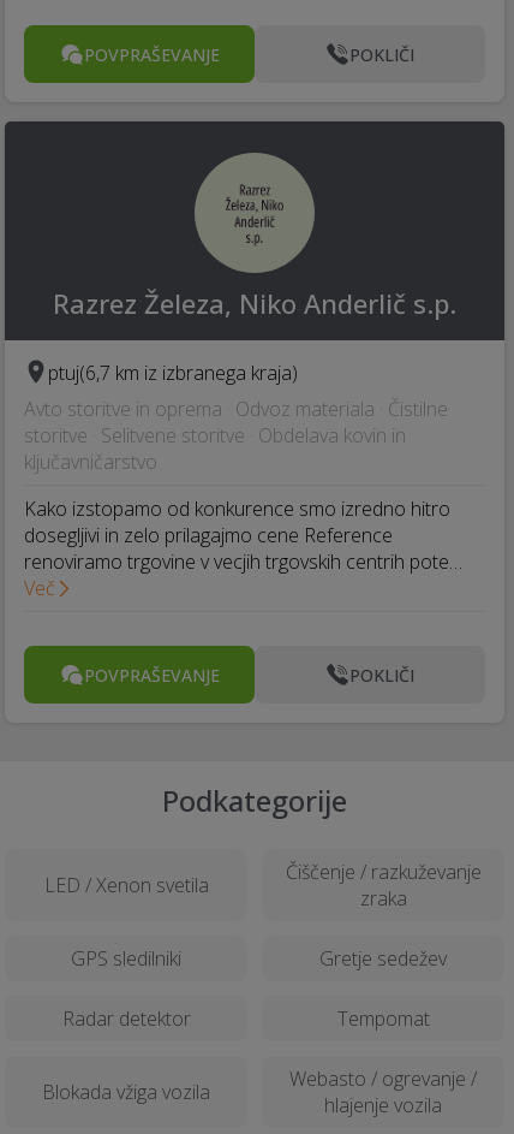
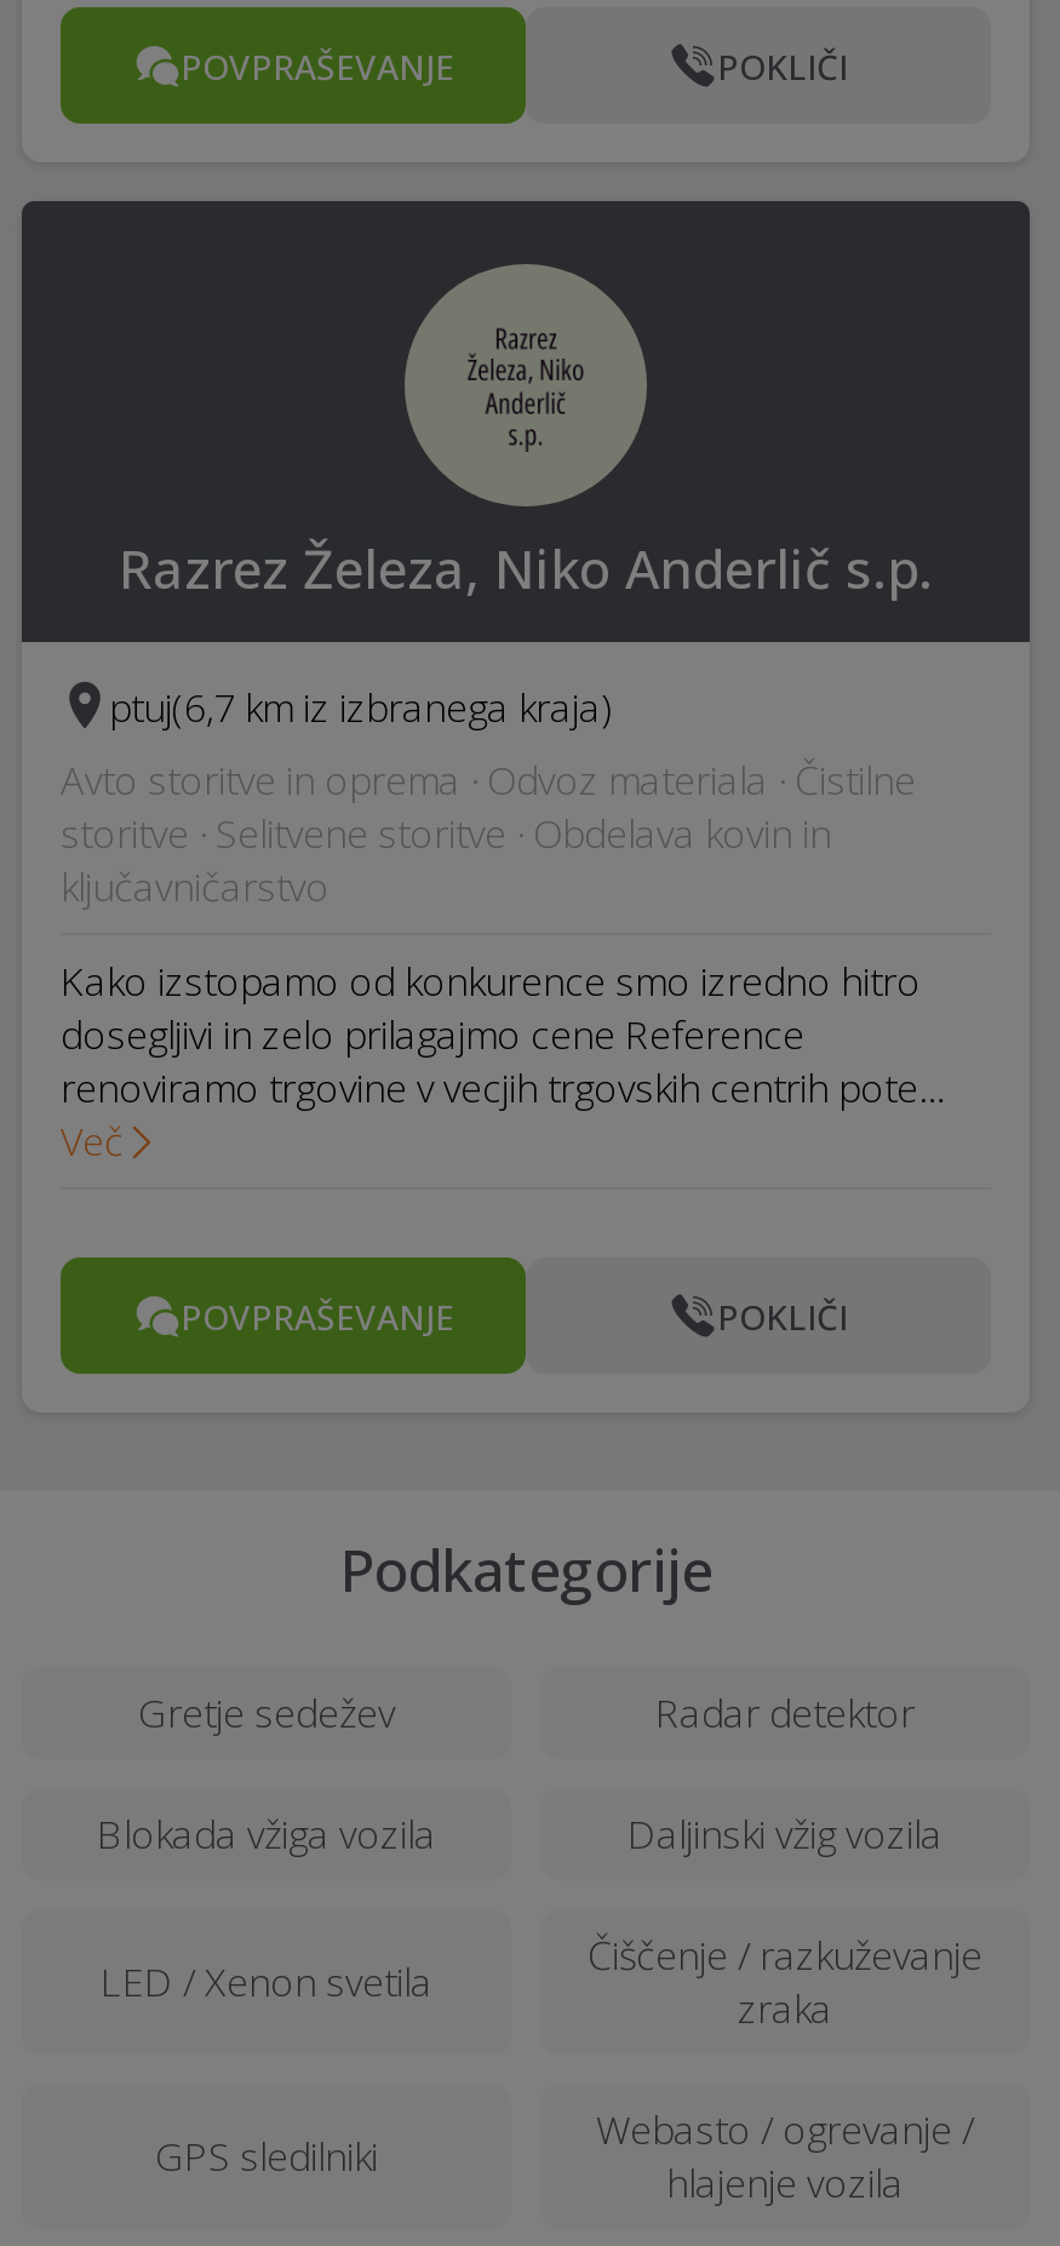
none -> [628,1808,942,1862] Daljinski vžig vozila
moved [44,859,481,912] -> [101,1930,982,2036]: LED / Xenon svetila | Čiščenje / razkuževanje | zraka
moved [62,946,447,1032] -> [138,1687,915,1741]: Gretje sedežev | Radar detektor
moved [71,946,181,972] -> [155,2131,378,2184]: GPS sledilniki
[337,1006,429,1032] Tempomat -> none
moved [42,1079,210,1106] -> [97,1808,436,1862]: Blokada vžiga vozila

